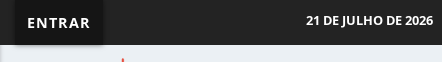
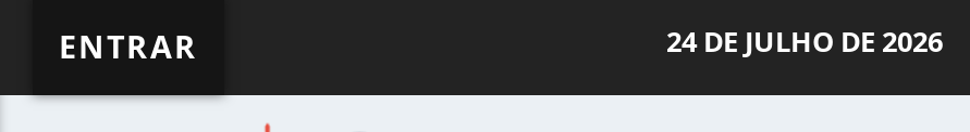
[306,11,433,29] 21 DE JULHO DE 2026 -> [666,22,943,61] 24 DE JULHO DE 2026

